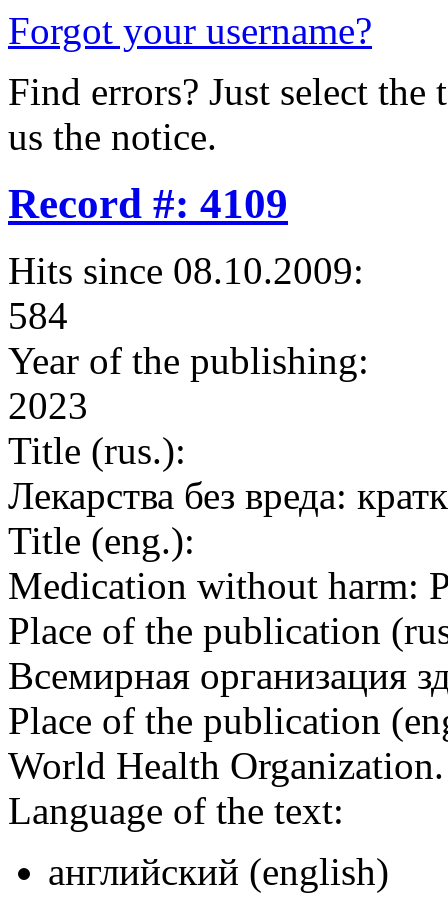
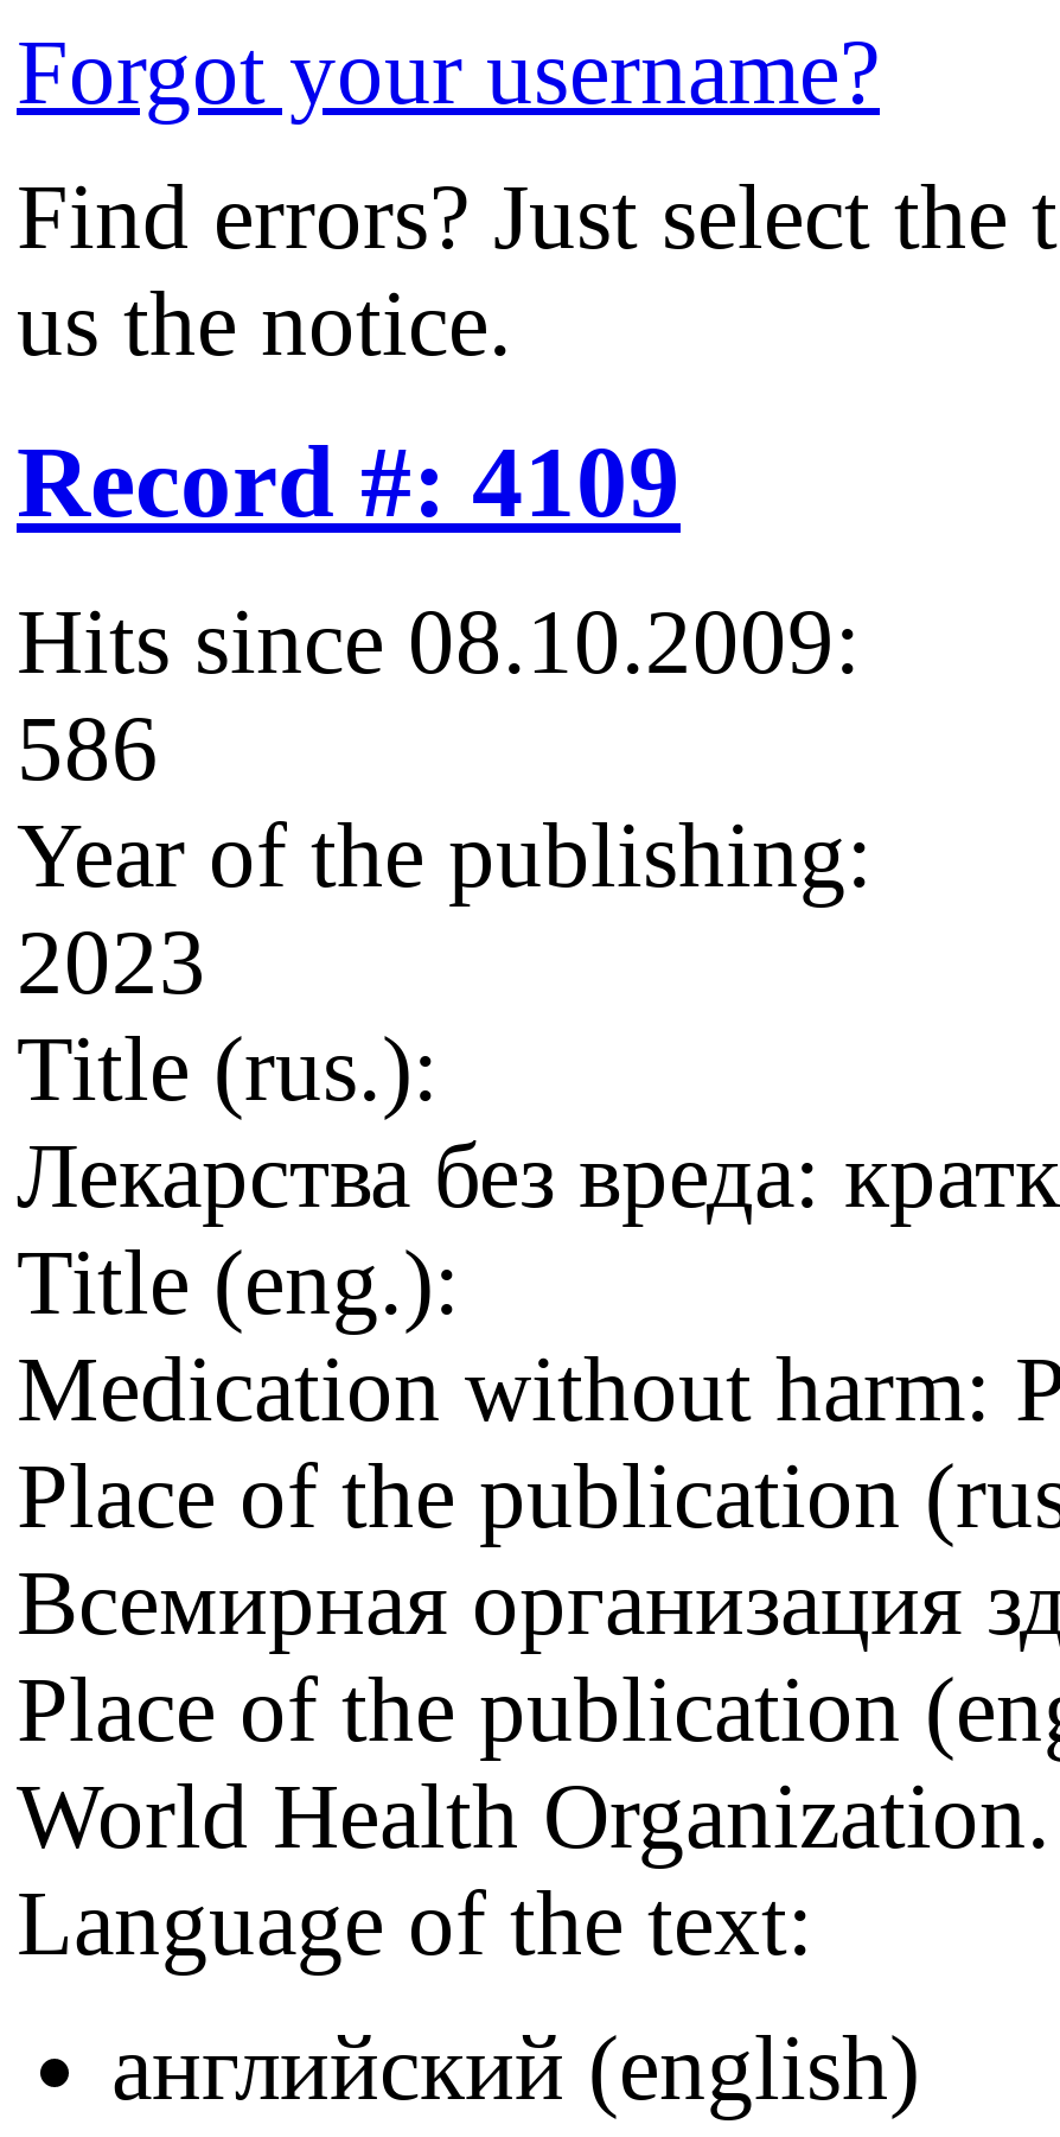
[8,294,68,337] 584 -> [17,697,159,799] 586

